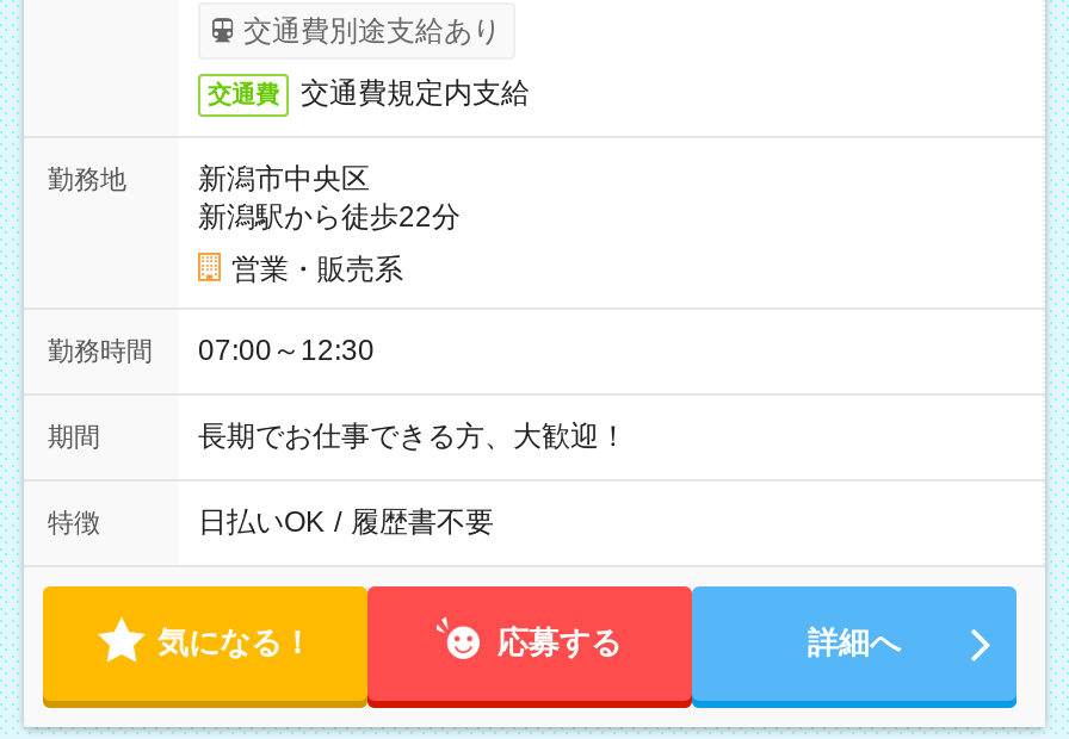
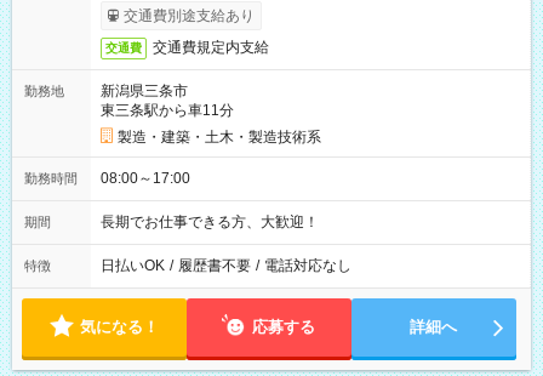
[198,162,461,234] 新潟市中央区 | 新潟駅から徒歩22分 -> [101,82,234,119] 新潟県三条市 | 東三条駅から車11分
[231,253,403,286] 営業・販売系 -> [118,129,321,146] 製造・建築・土木・製造技術系
[48,334,375,367] 勤務時間 07:00～12:30 -> [24,170,190,187] 勤務時間 08:00～17:00
[198,505,494,539] 日払いOK / 履歴書不要 -> [101,257,351,274] 日払いOK / 履歴書不要 / 電話対応なし

